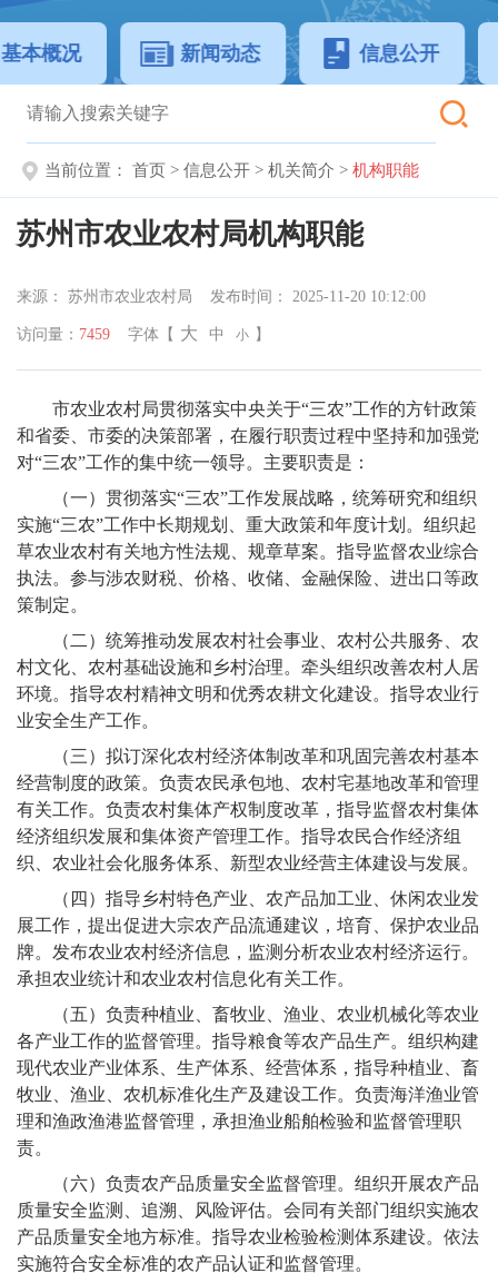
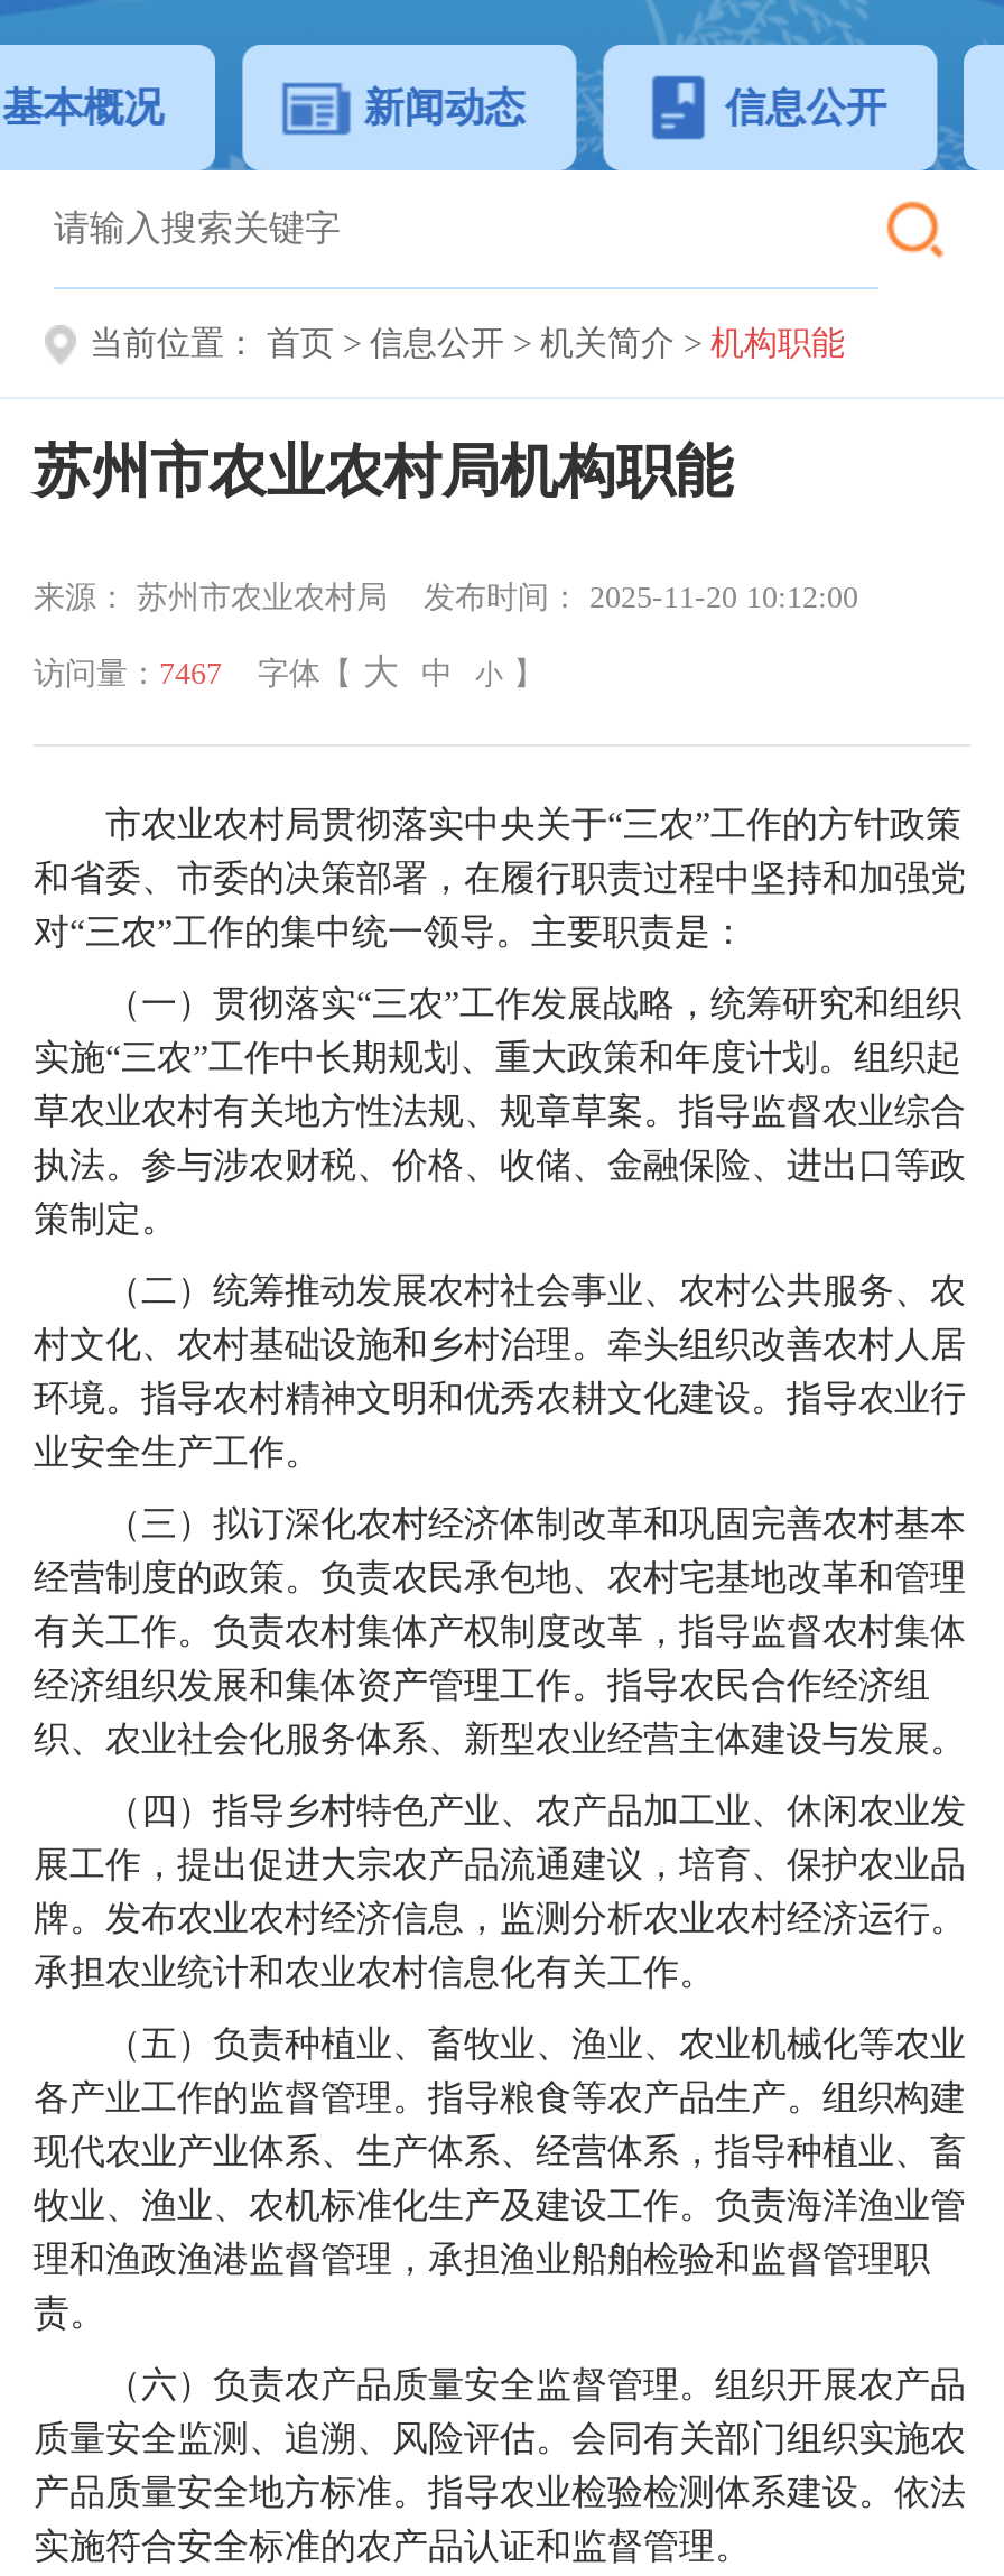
[17,324,270,343] 访问量：7459 字体【 大 中 小 】 -> [34,652,545,691] 访问量：7467 字体【 大 中 小 】

